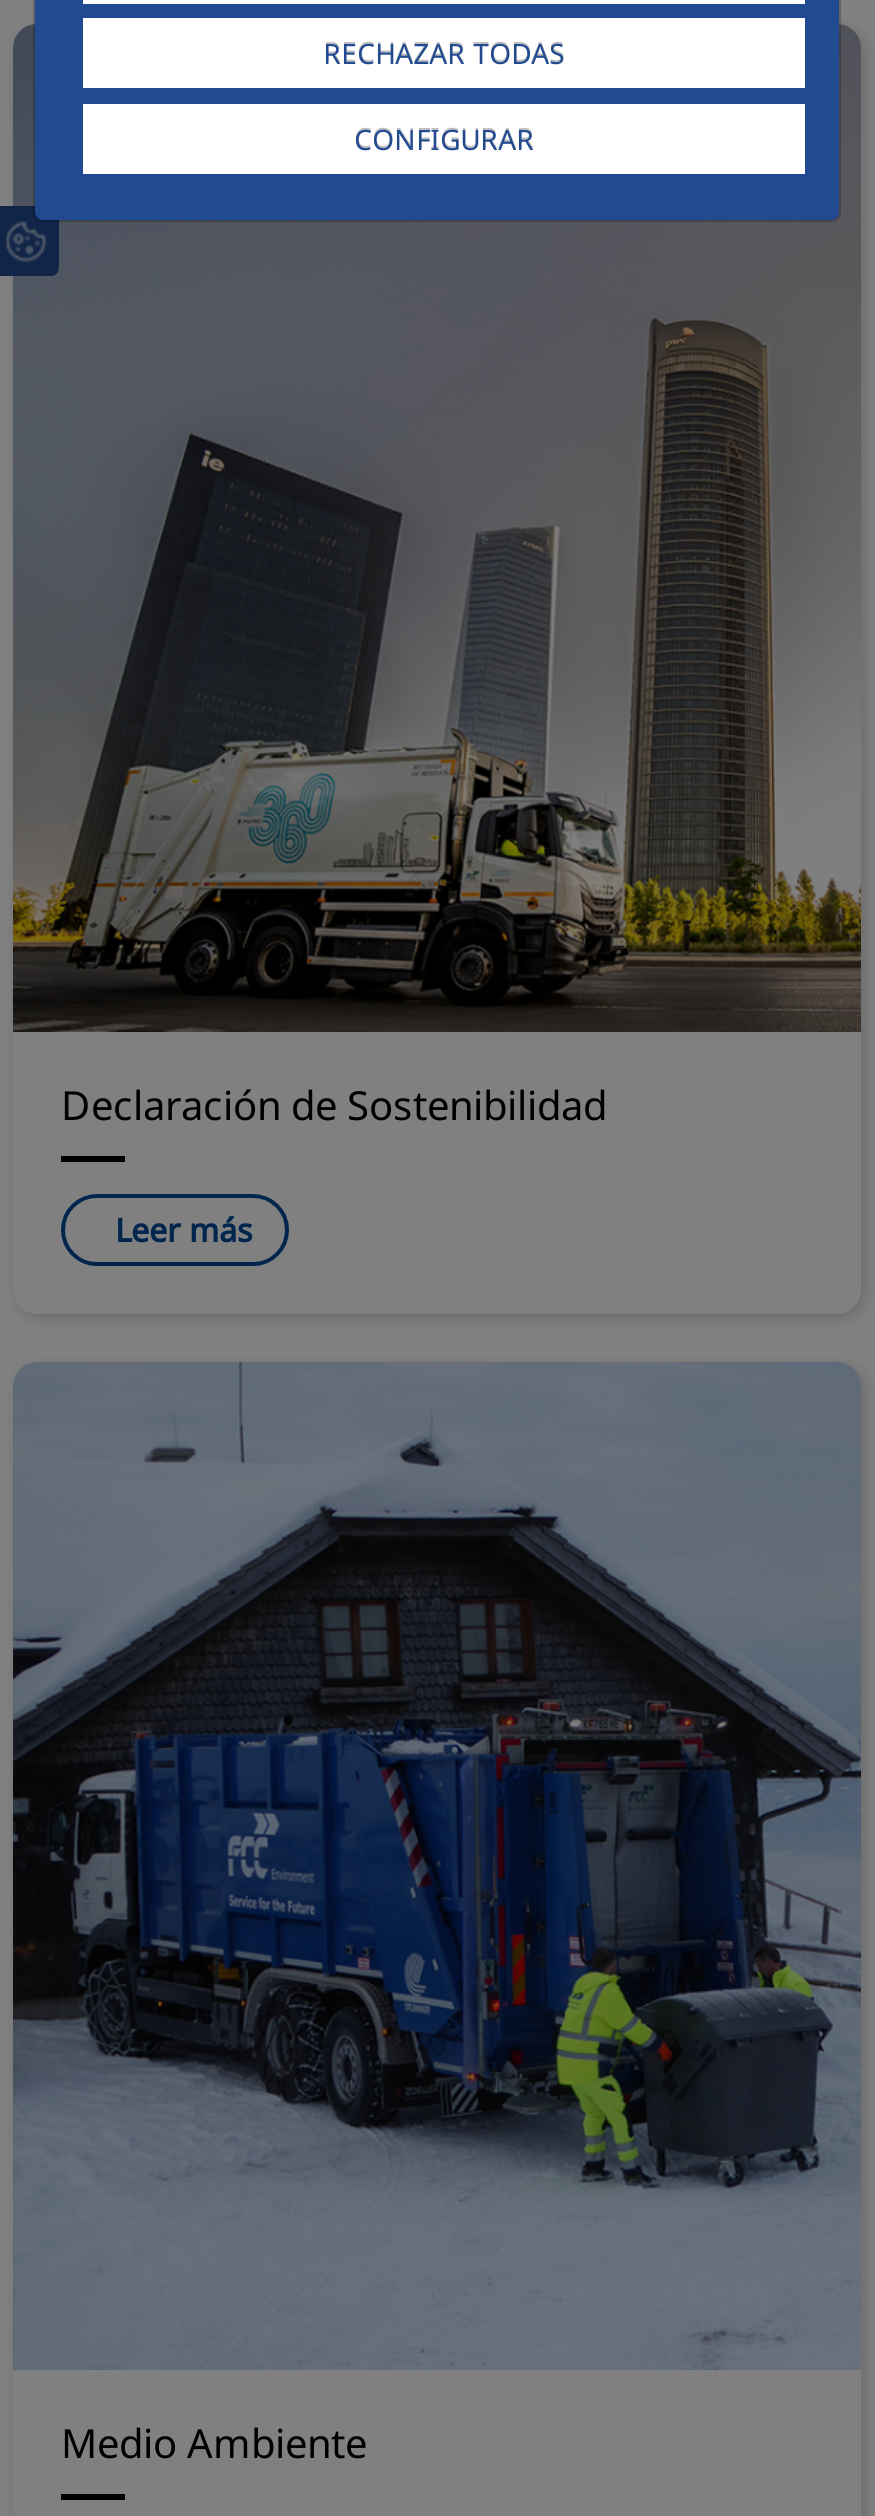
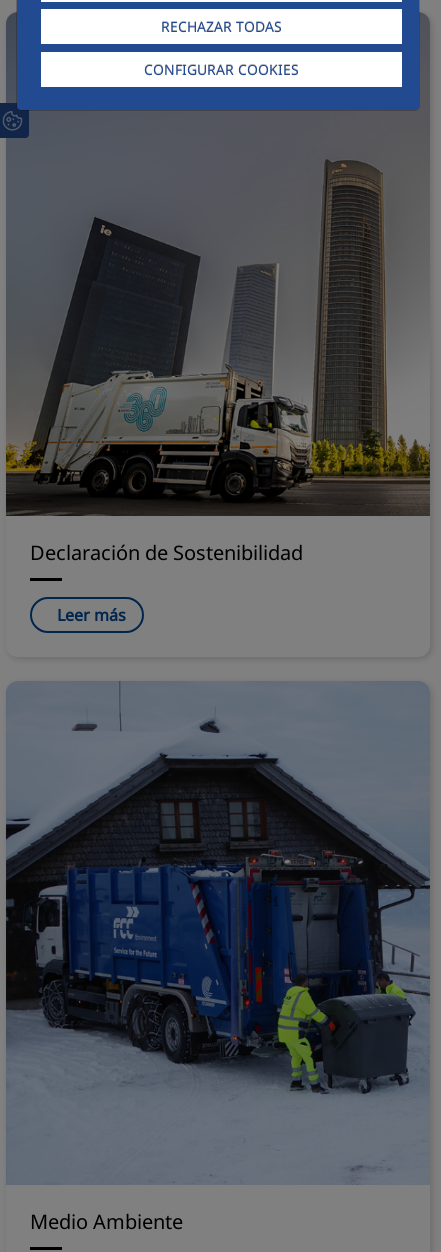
[354,119,534,157] CONFIGURAR -> [144,60,299,79] CONFIGURAR COOKIES

